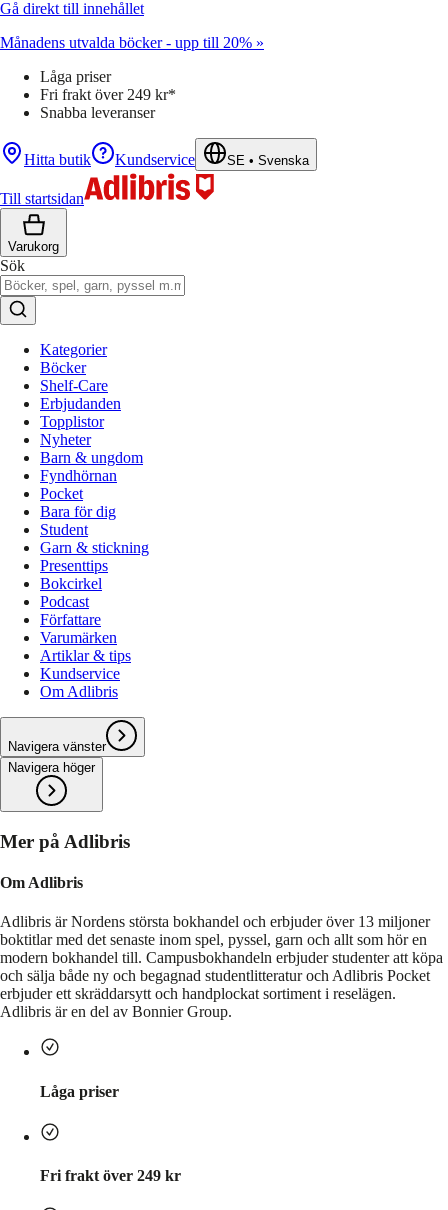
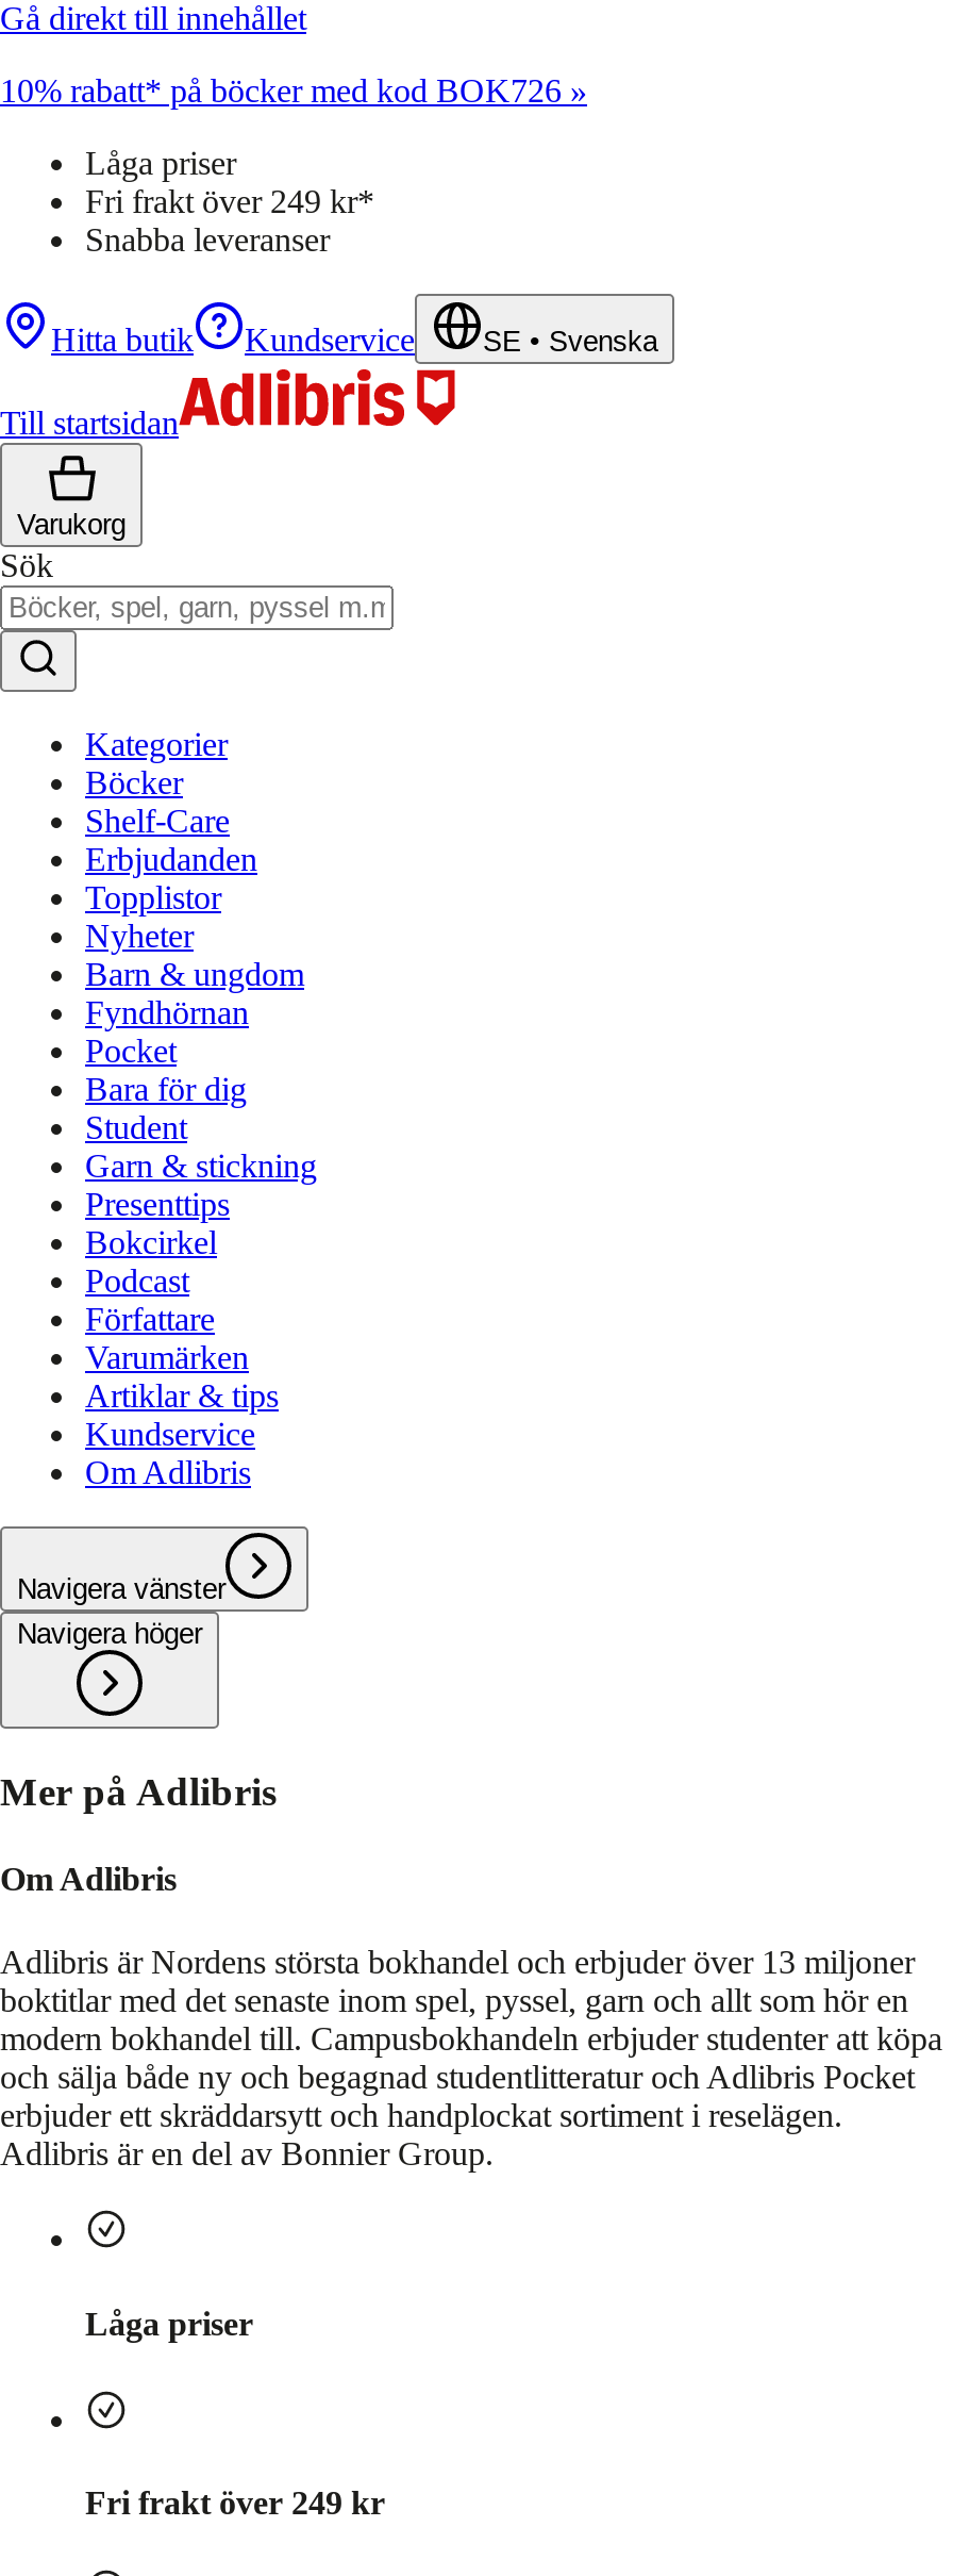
[0,34,264,51] Månadens utvalda böcker - upp till 20% » -> [0,72,587,109] 10% rabatt* på böcker med kod BOK726 »

